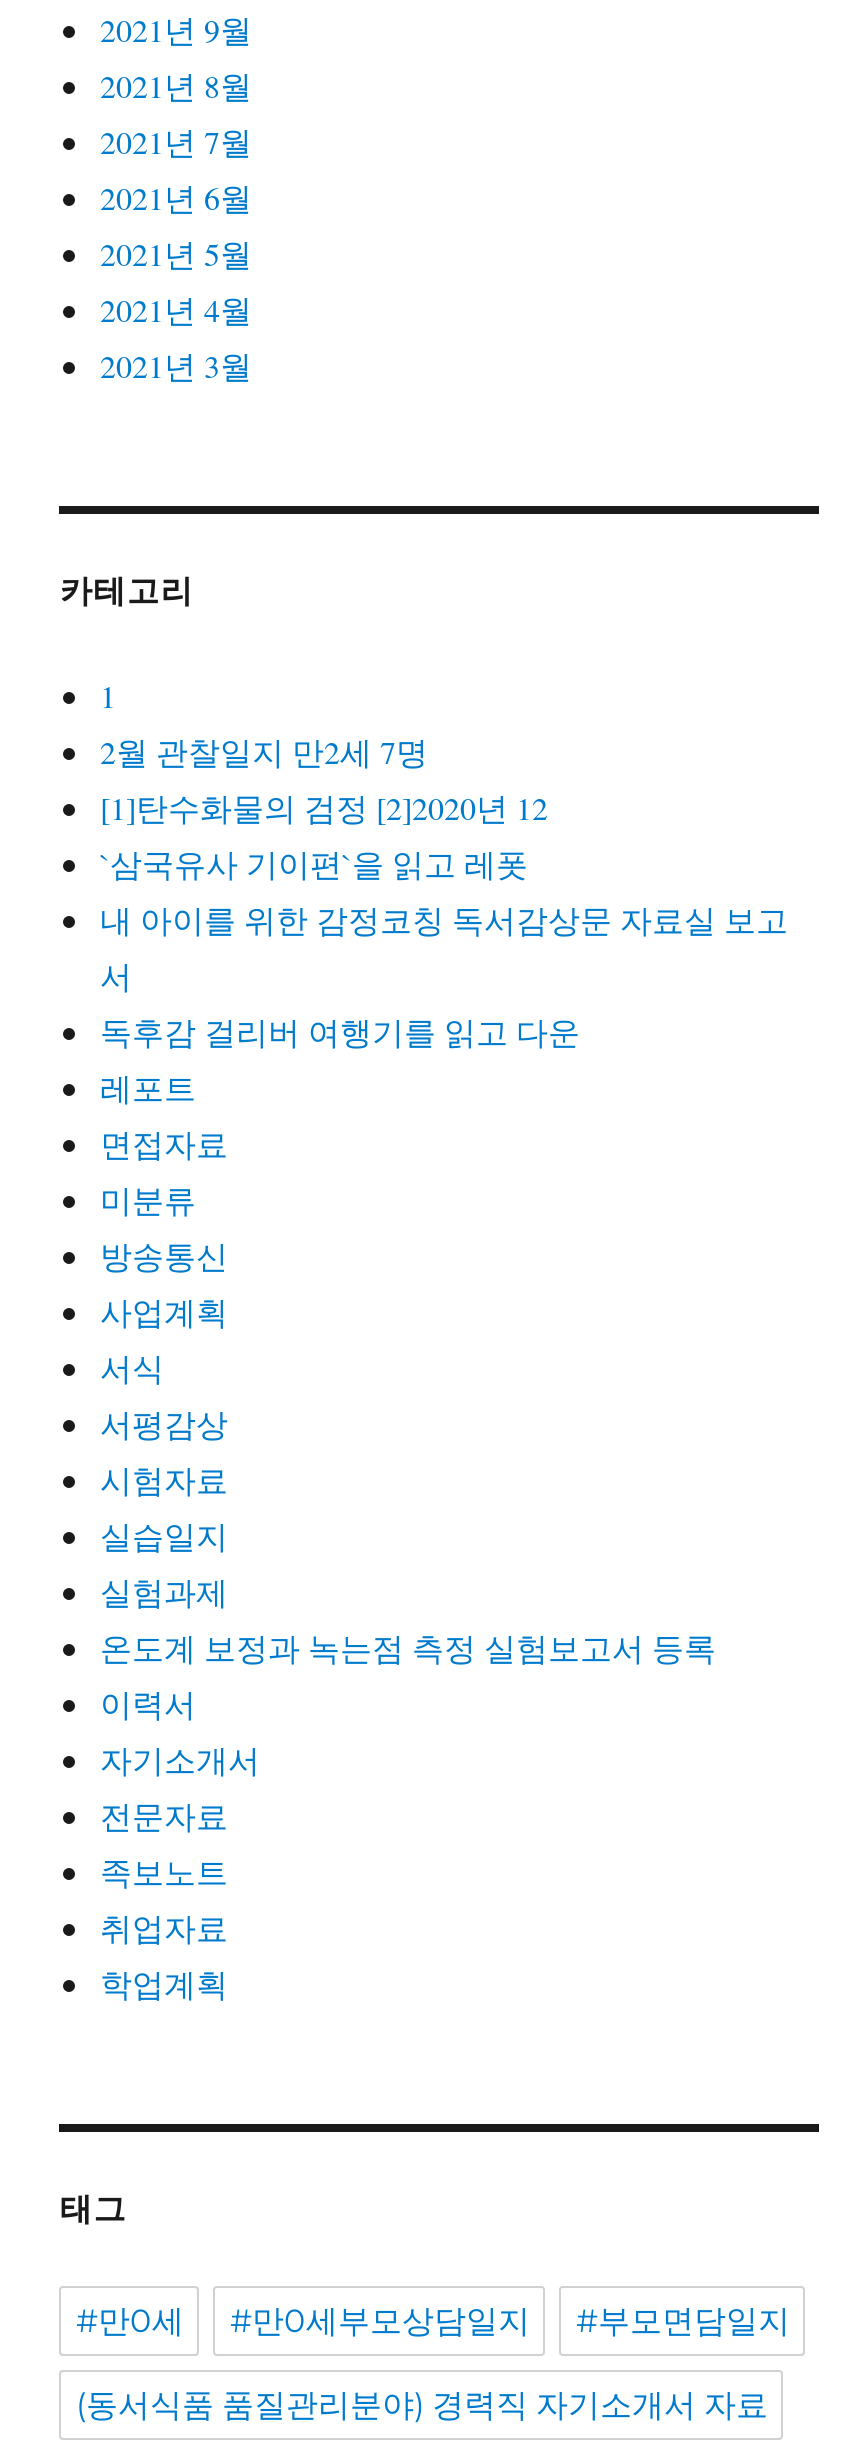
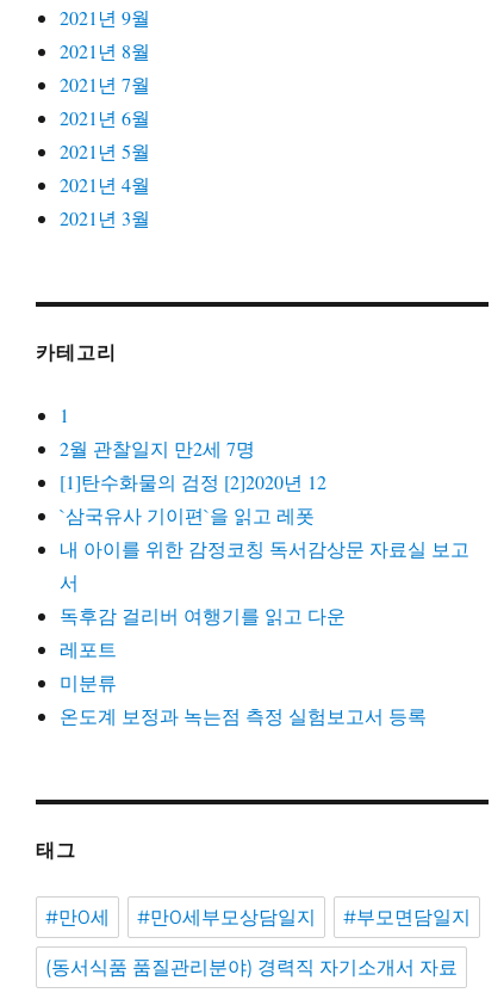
[100,1122,228,1164] 면접자료 -> none
[100,1234,228,1612] 방송통신 | 사업계획 | 서식 | 서평감상 | 시험자료 | 실습일지 | 실험과제 -> none
[100,1682,260,2004] 이력서 | 자기소개서 | 전문자료 | 족보노트 | 취업자료 | 학업계획 -> none

